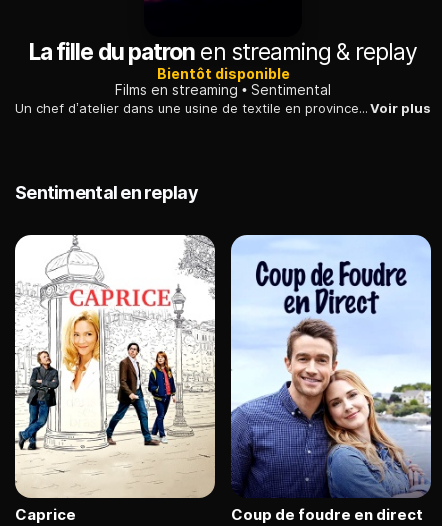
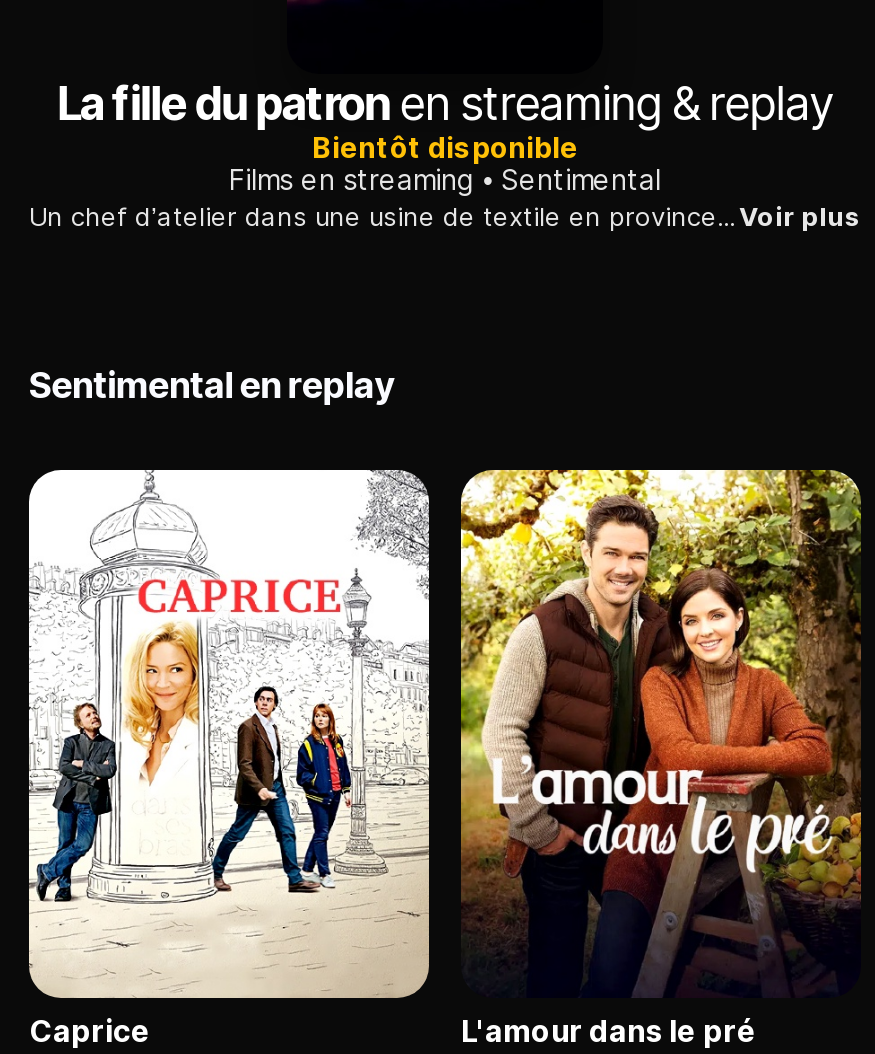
[230,234,432,524] [image] | Coup de foudre en direct -> [459,468,863,1050] [image] | L'amour dans le pré

